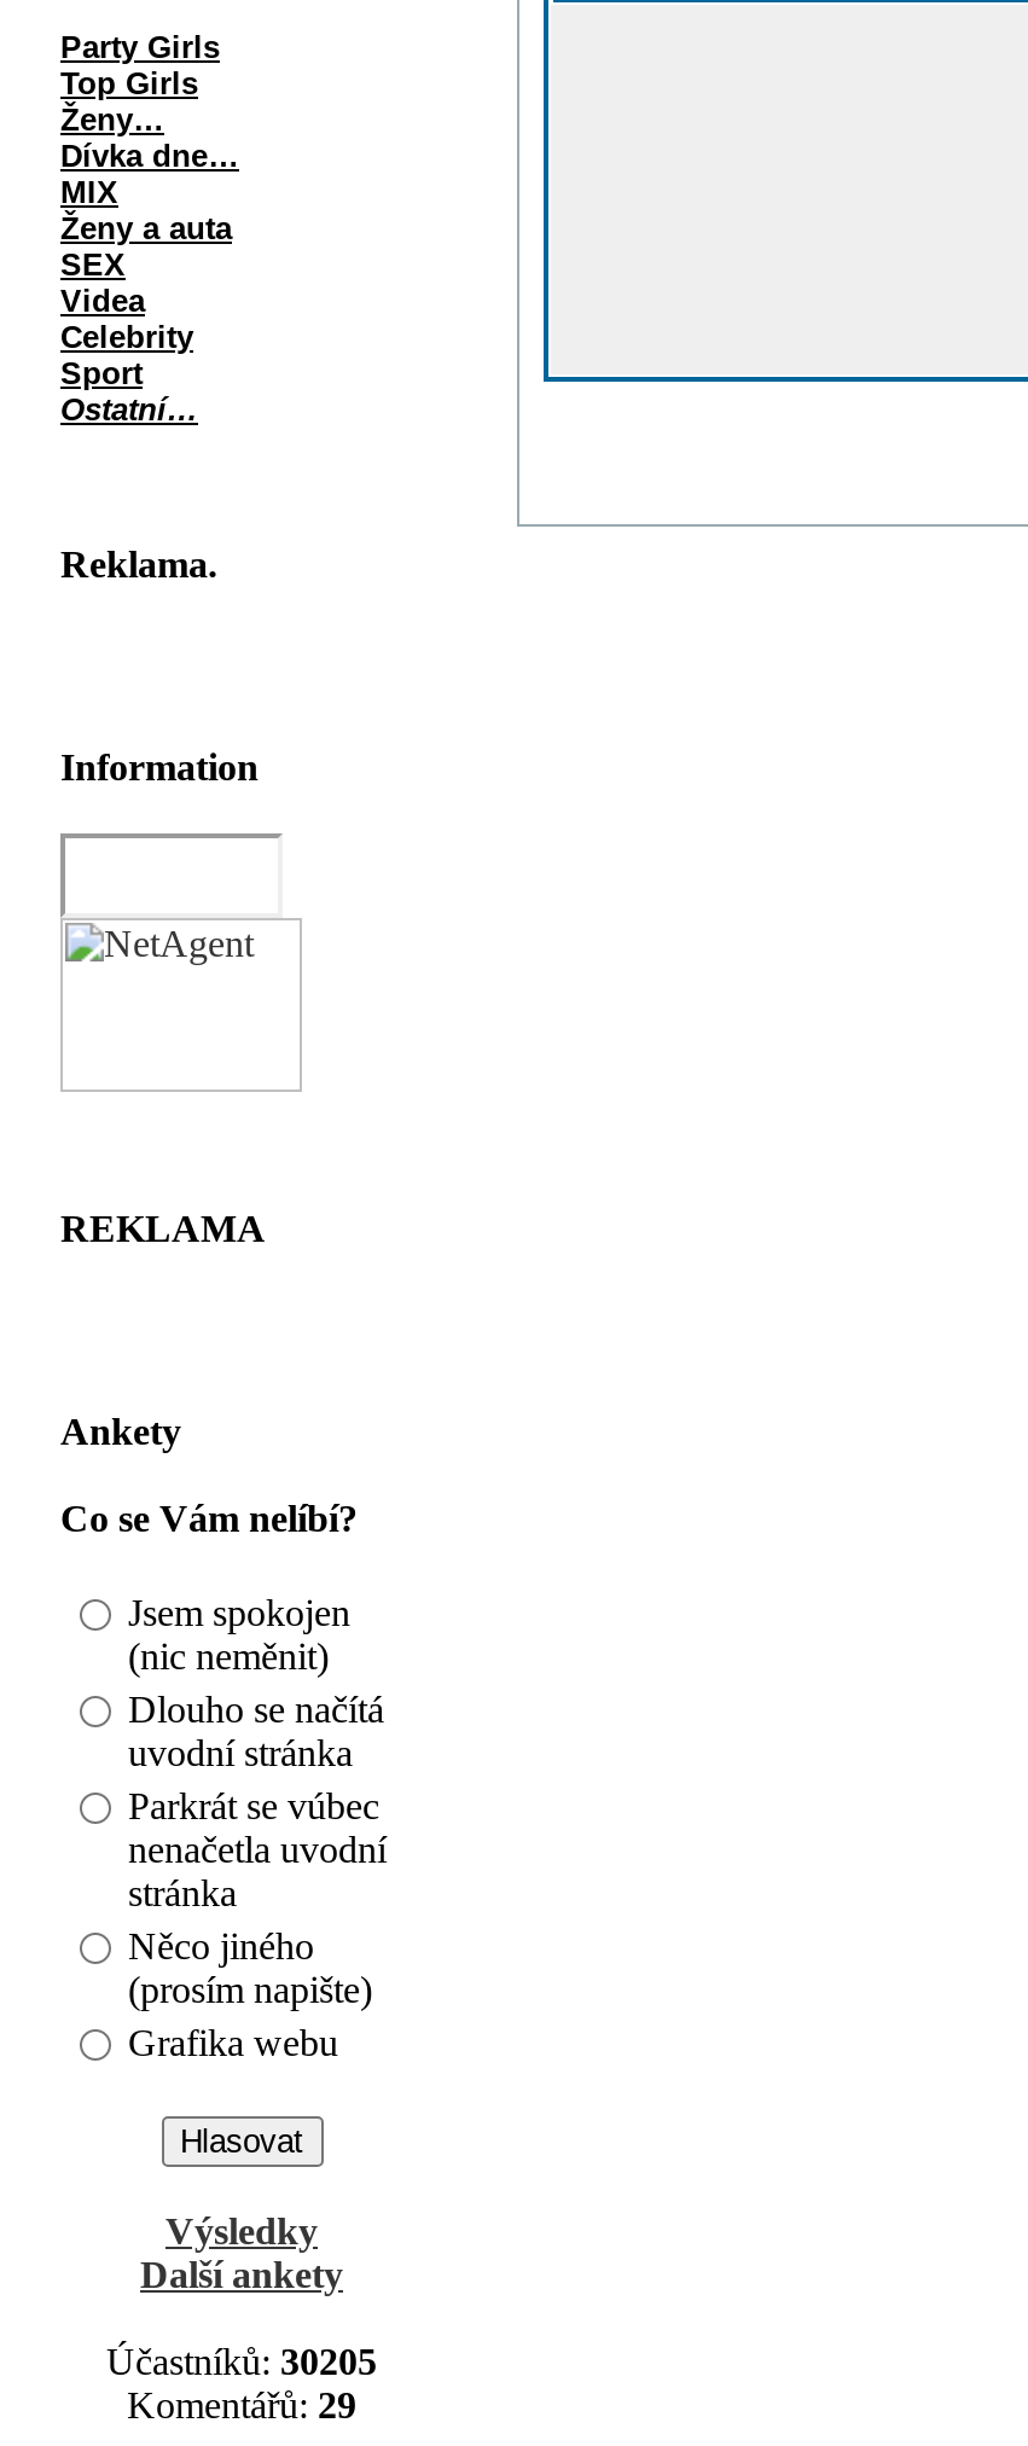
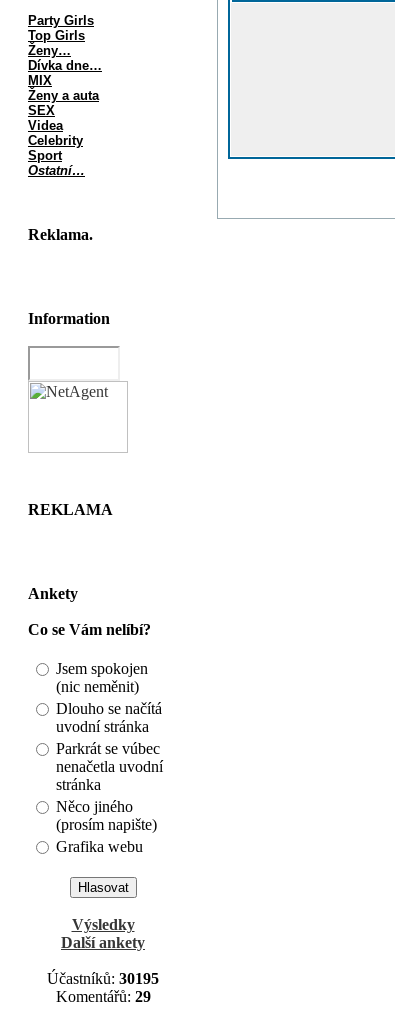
[106,2341,377,2382] Účastníků: 30205 -> [47,970,159,987] Účastníků: 30195

